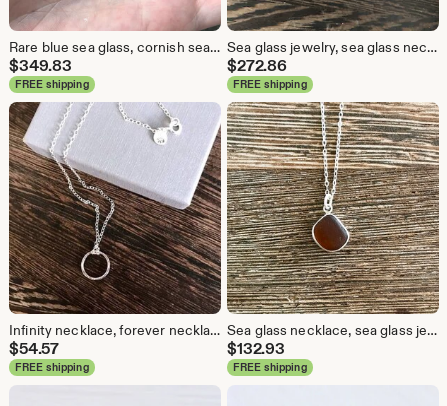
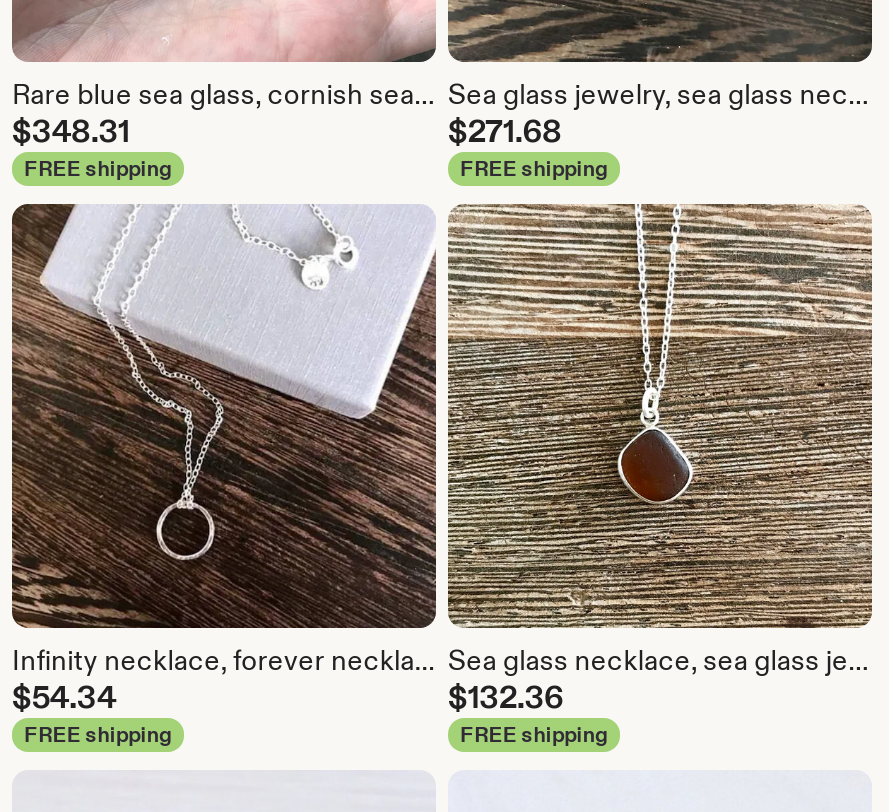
[9,55,72,75] $349.83 -> [12,110,130,150] $348.31
[227,55,287,75] $272.86 -> [448,110,562,150] $271.68
[9,338,59,358] $54.57 -> [12,676,116,716] $54.34
[227,338,285,358] $132.93 -> [448,676,564,716] $132.36

